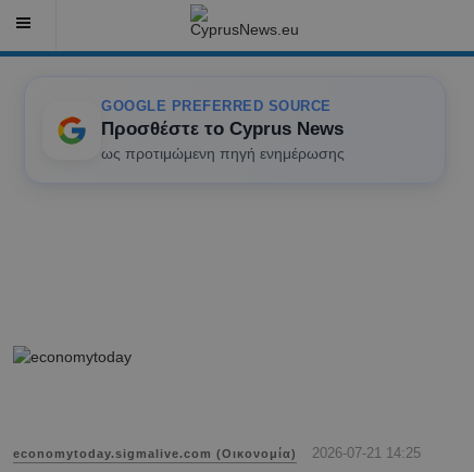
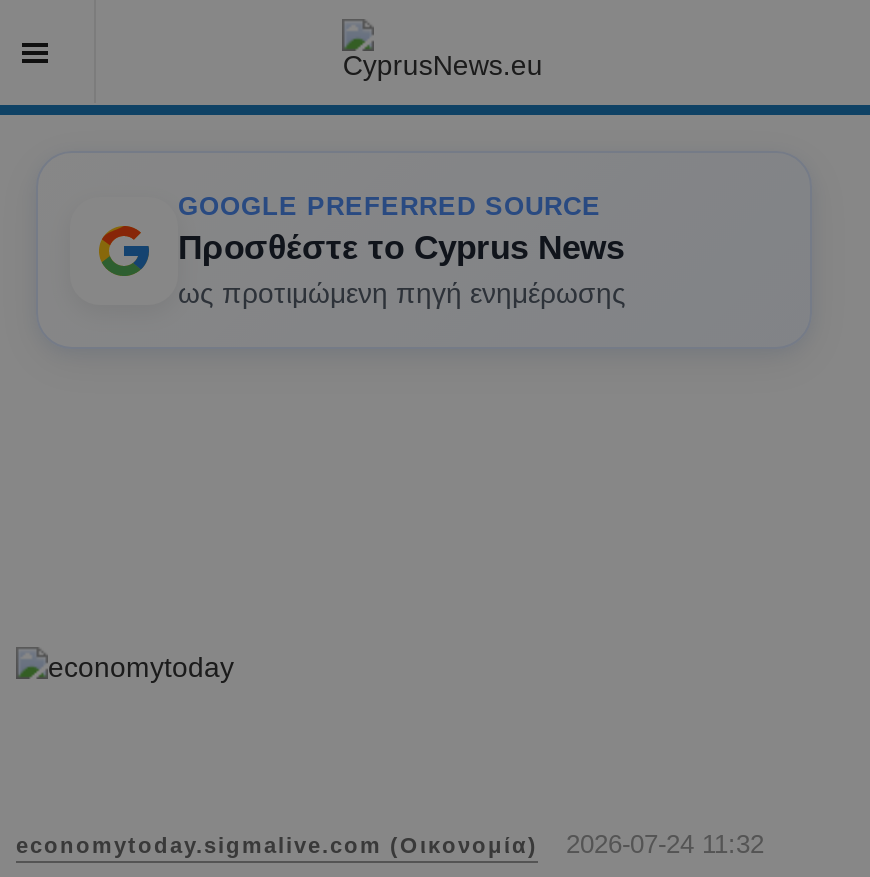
[13,445,421,461] economytoday.sigmalive.com (Οικονομία) 2026-07-21 14:25 -> [16,830,764,860] economytoday.sigmalive.com (Οικονομία) 2026-07-24 11:32

